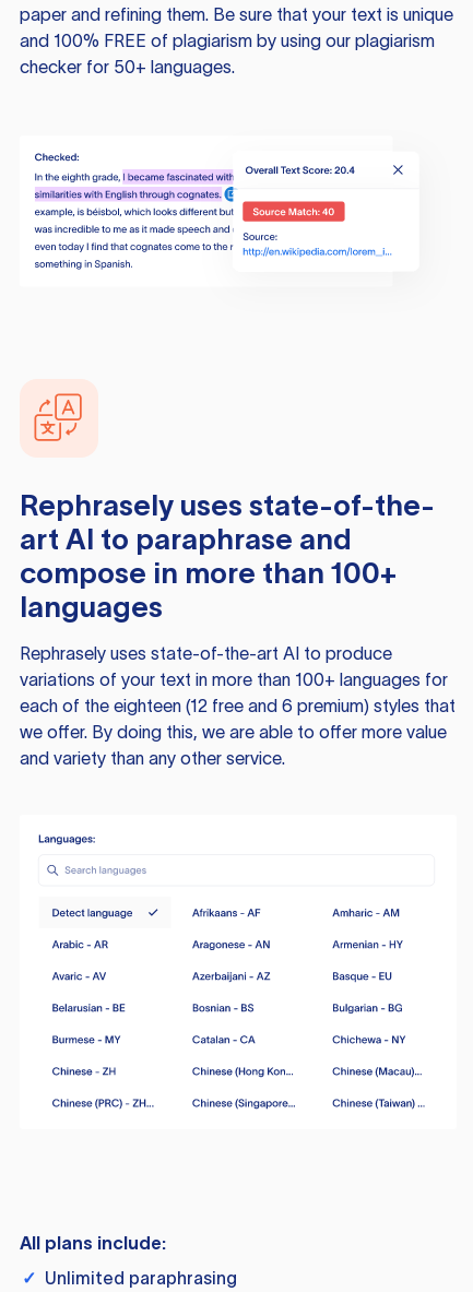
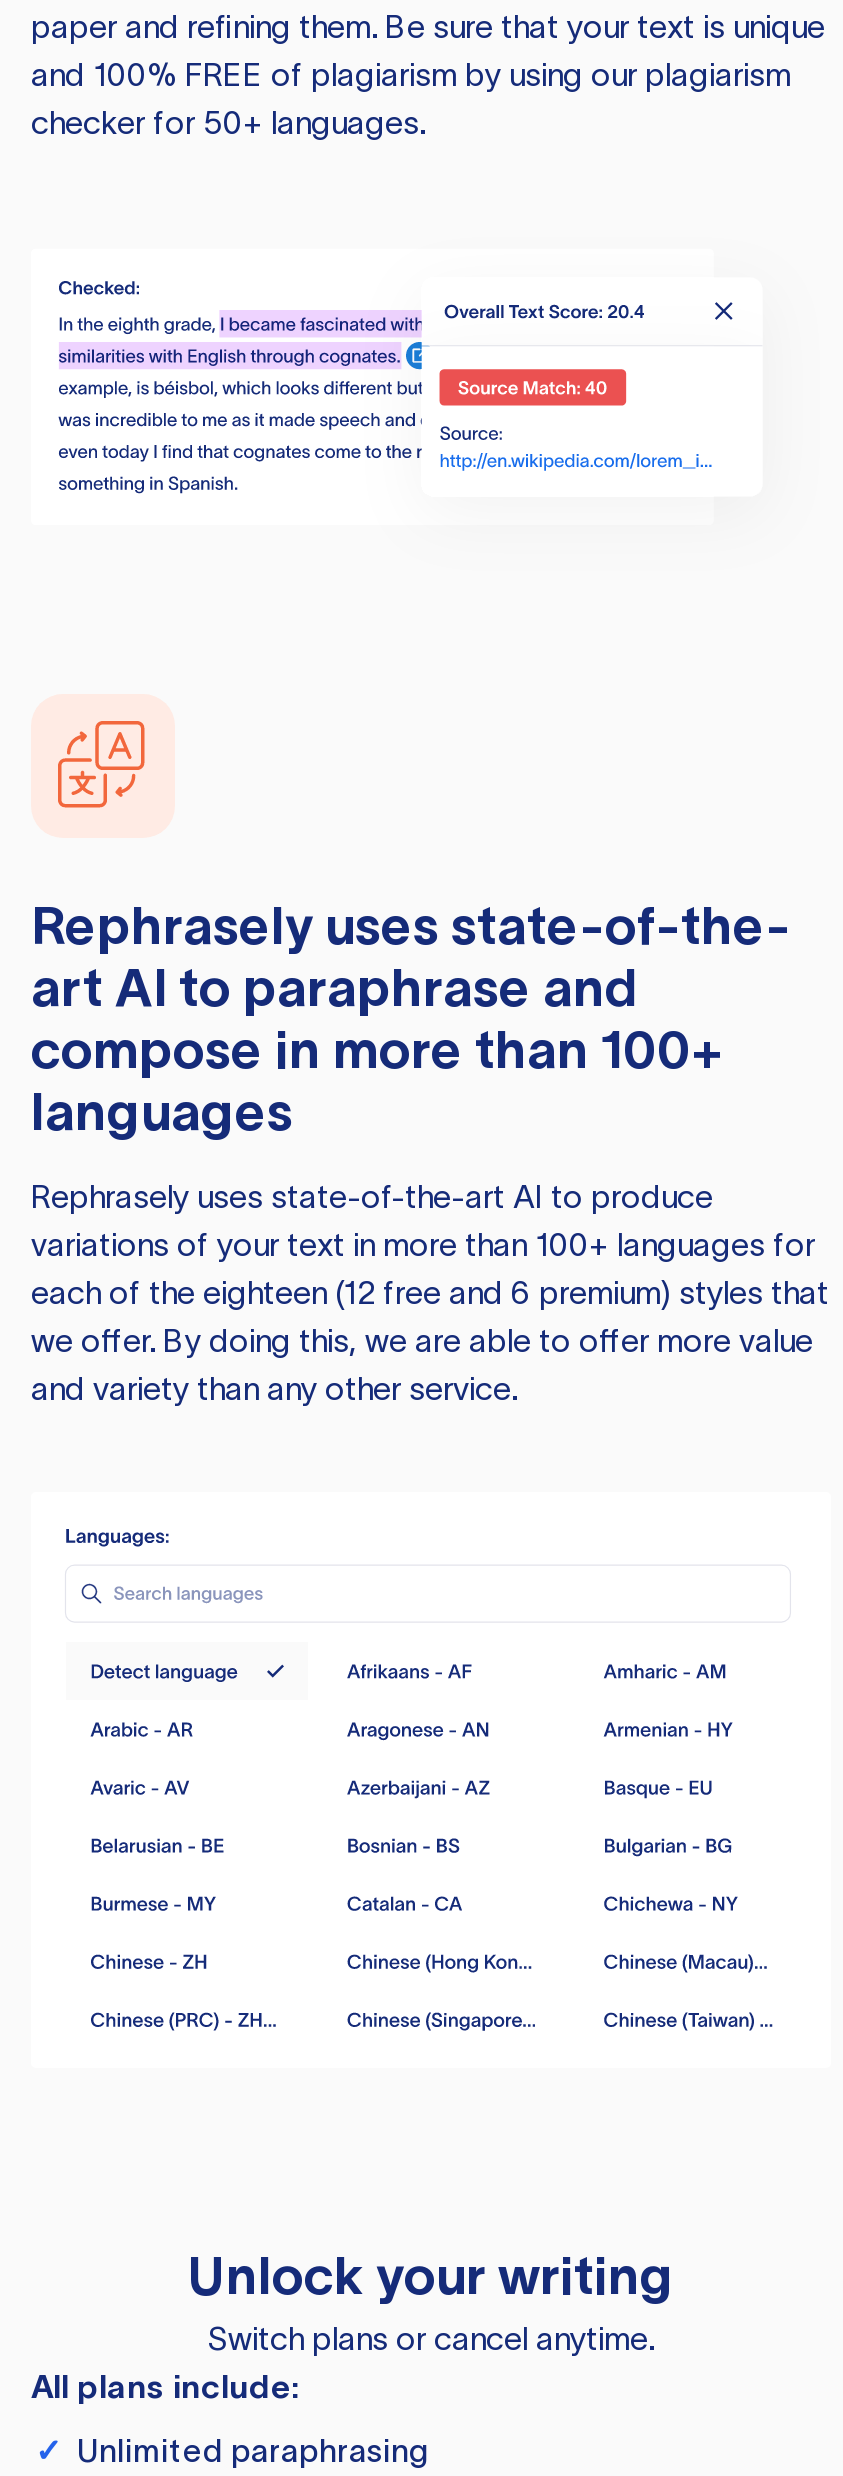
none -> [188,2246,674,2356] Unlock your writing | Switch plans or cancel anytime.

